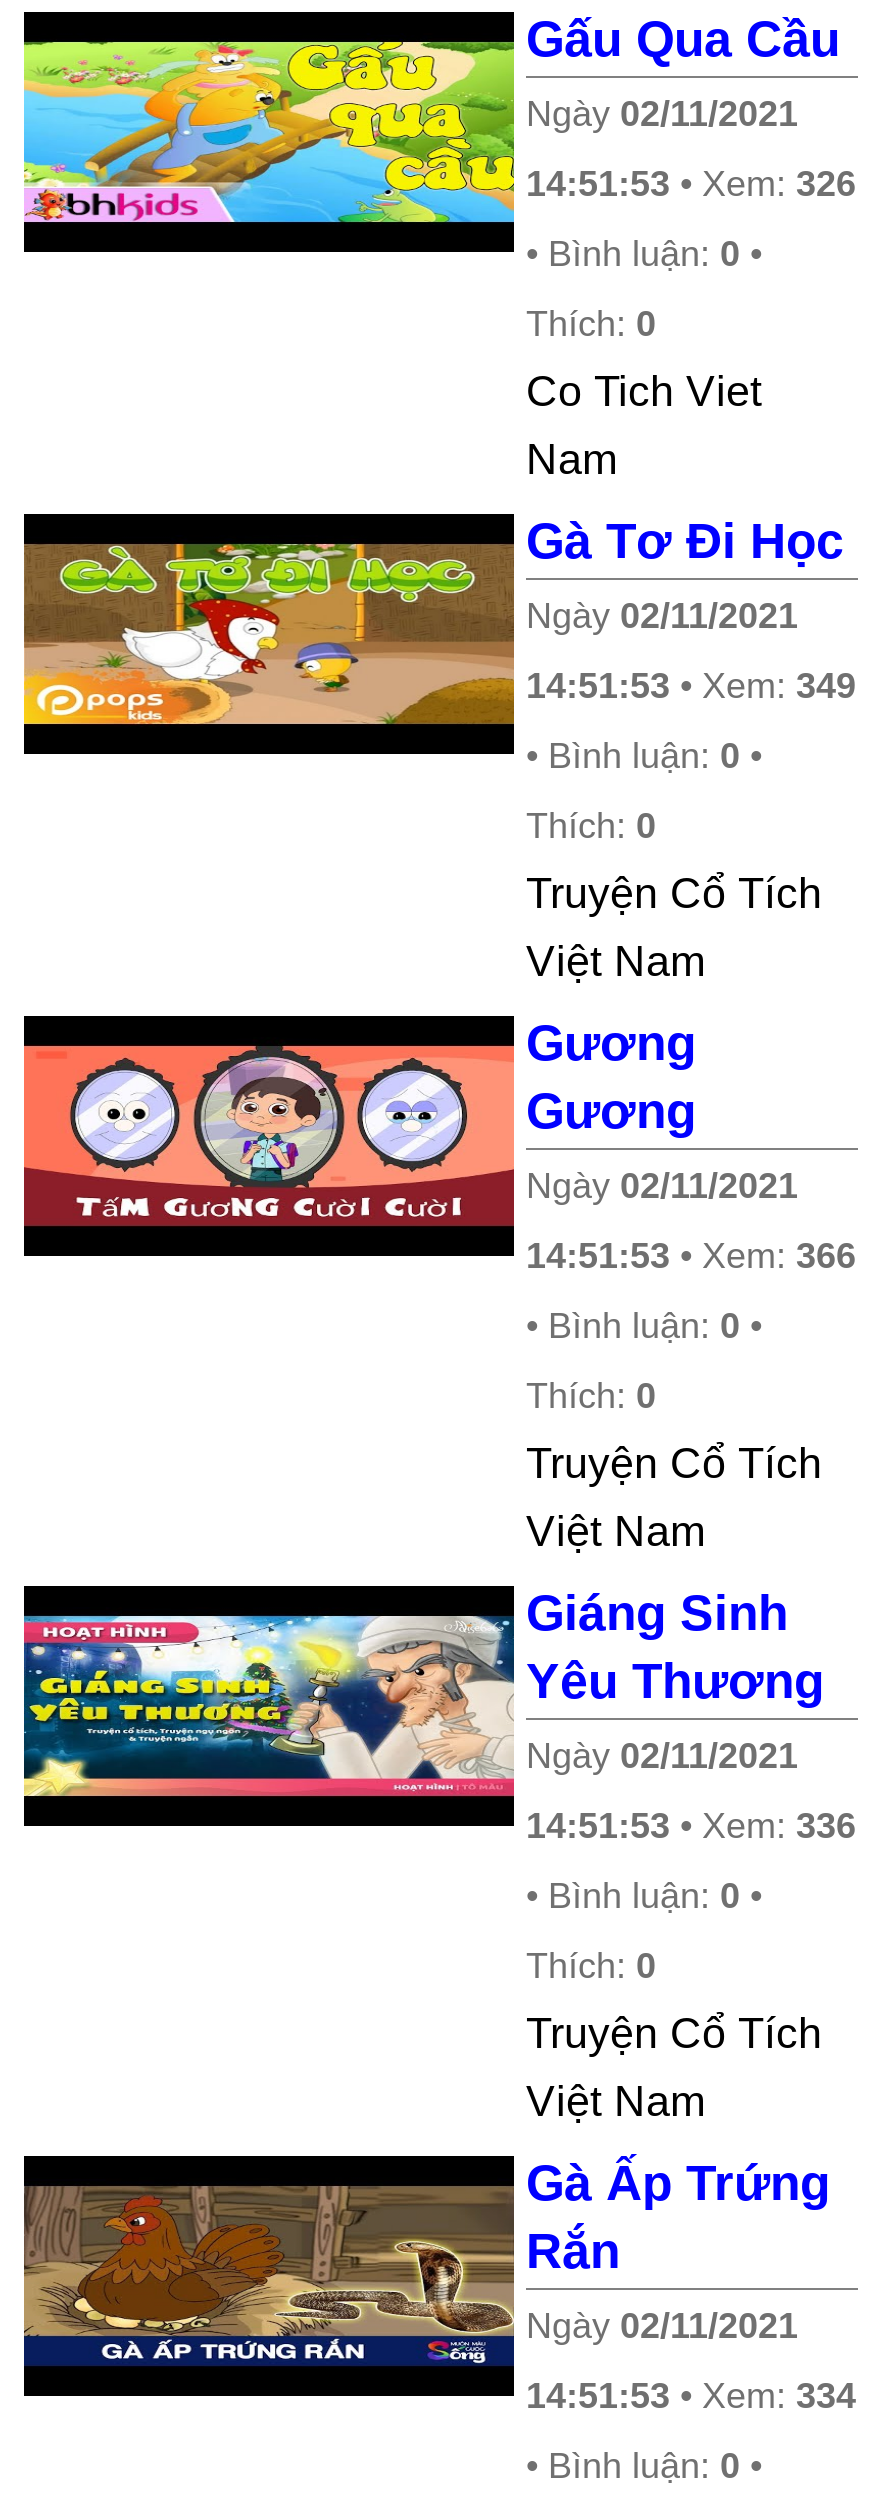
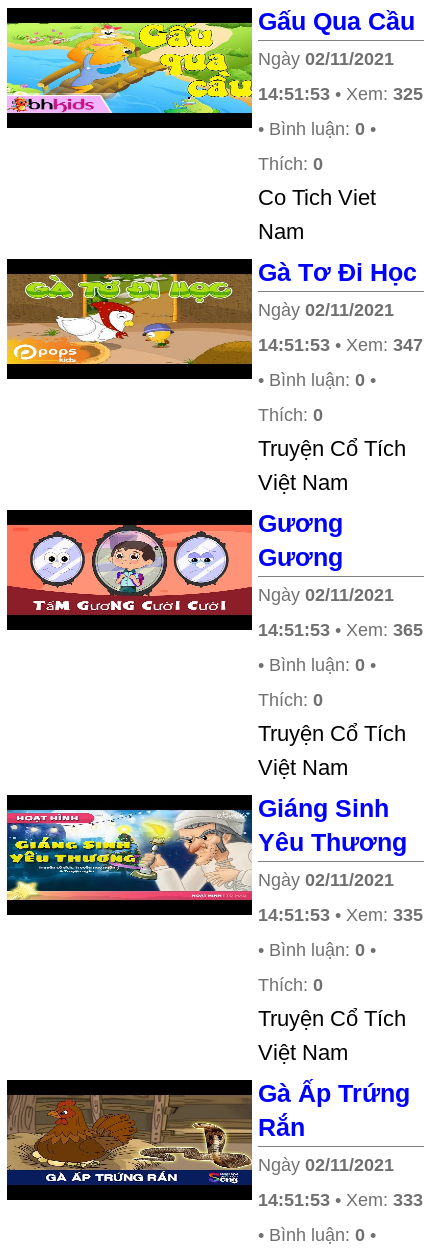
[526,164,856,204] 14:51:53 • Xem: 326 -> [258,84,423,104] 14:51:53 • Xem: 325
[526,666,856,706] 14:51:53 • Xem: 349 -> [258,335,423,355] 14:51:53 • Xem: 347
[526,1236,856,1276] 14:51:53 • Xem: 366 -> [258,620,423,640] 14:51:53 • Xem: 365
[526,1806,856,1846] 14:51:53 • Xem: 336 -> [258,905,423,925] 14:51:53 • Xem: 335
[526,2376,856,2416] 14:51:53 • Xem: 334 -> [258,1190,423,1210] 14:51:53 • Xem: 333

